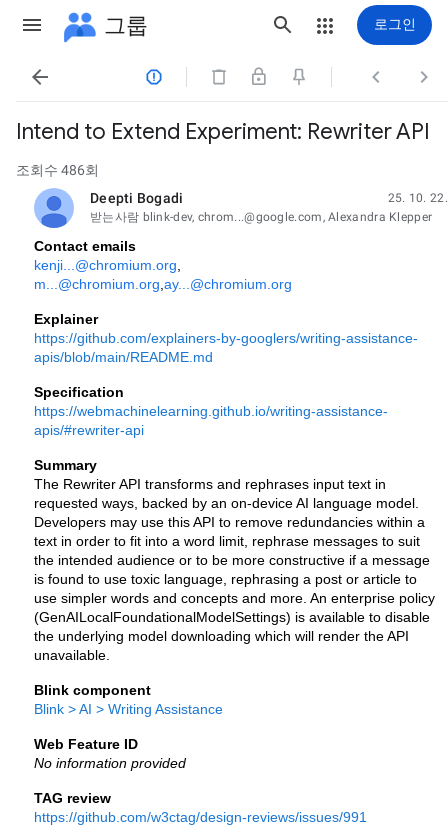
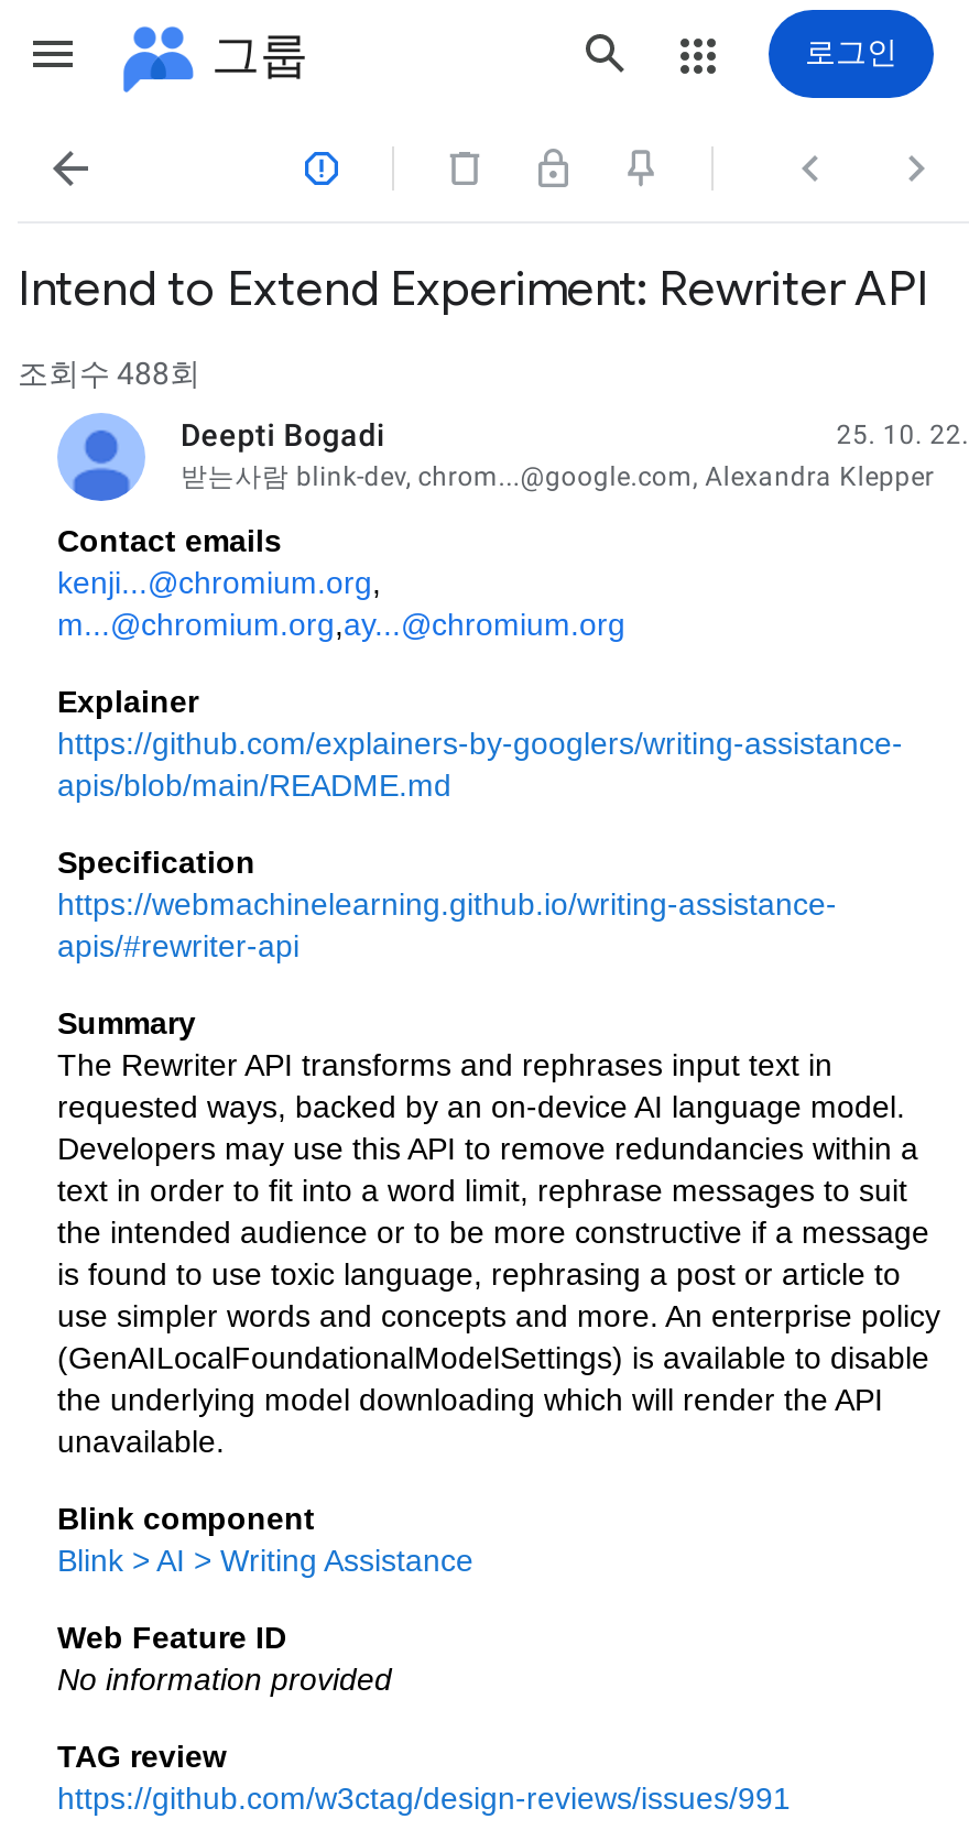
[16,162,99,178] 조회수 486회 -> [18,356,200,391] 조회수 488회

